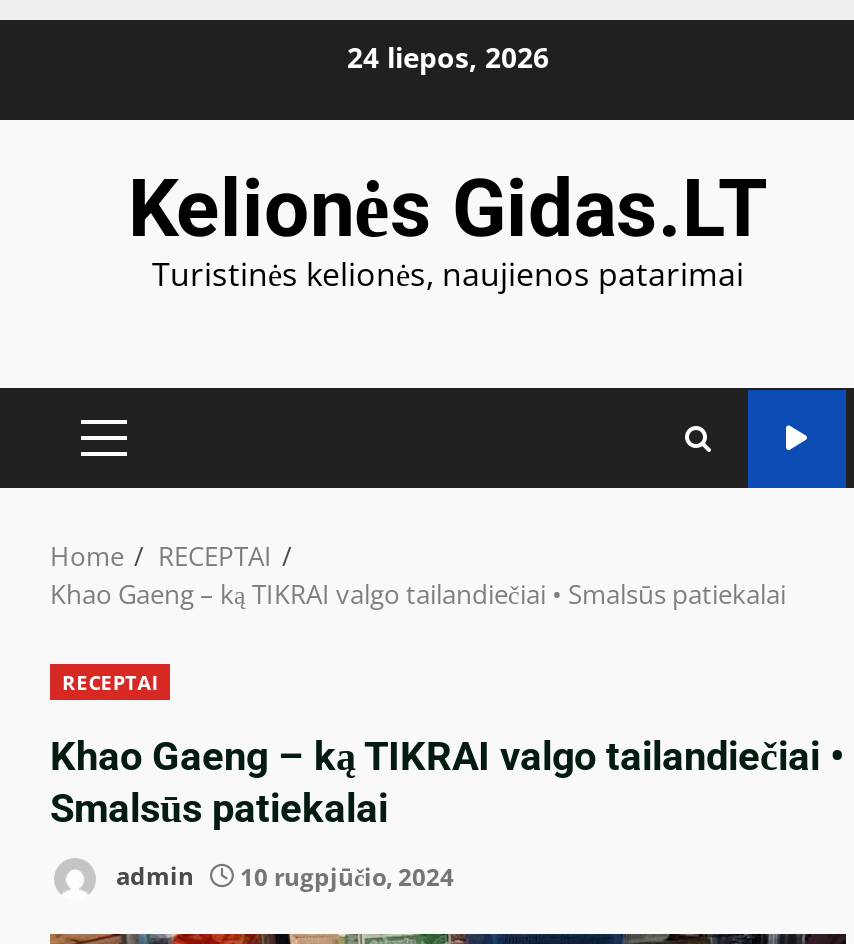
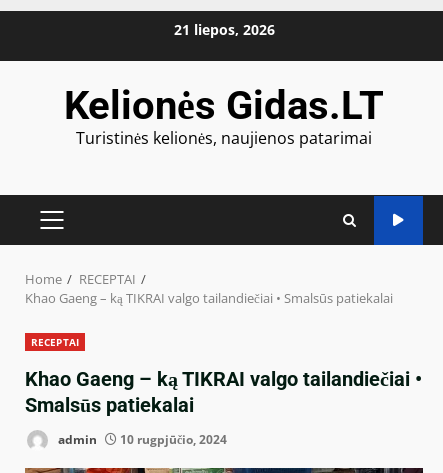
[347,37,549,75] 24 liepos, 2026 -> [173,19,274,38] 21 liepos, 2026

